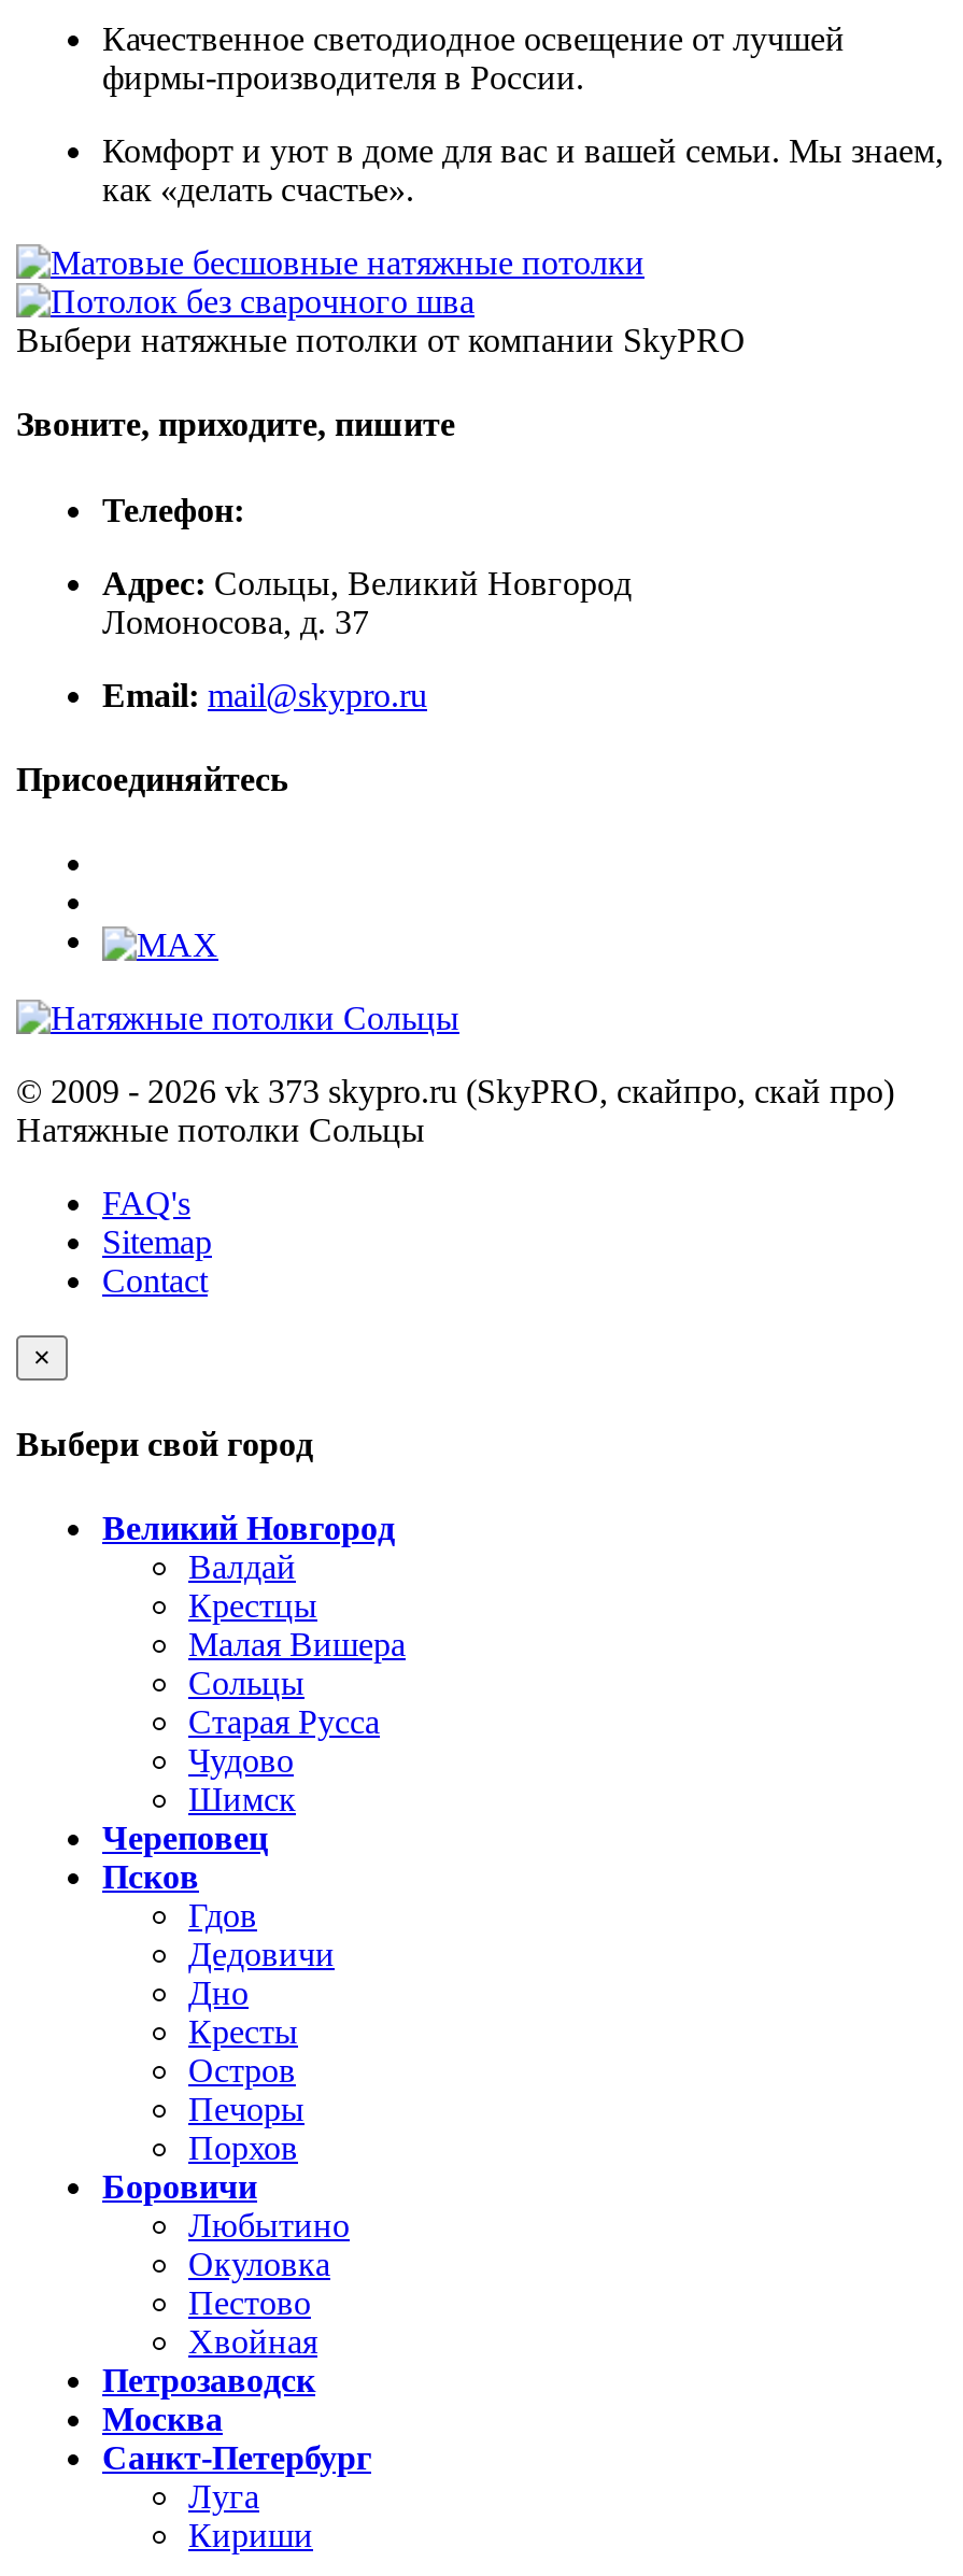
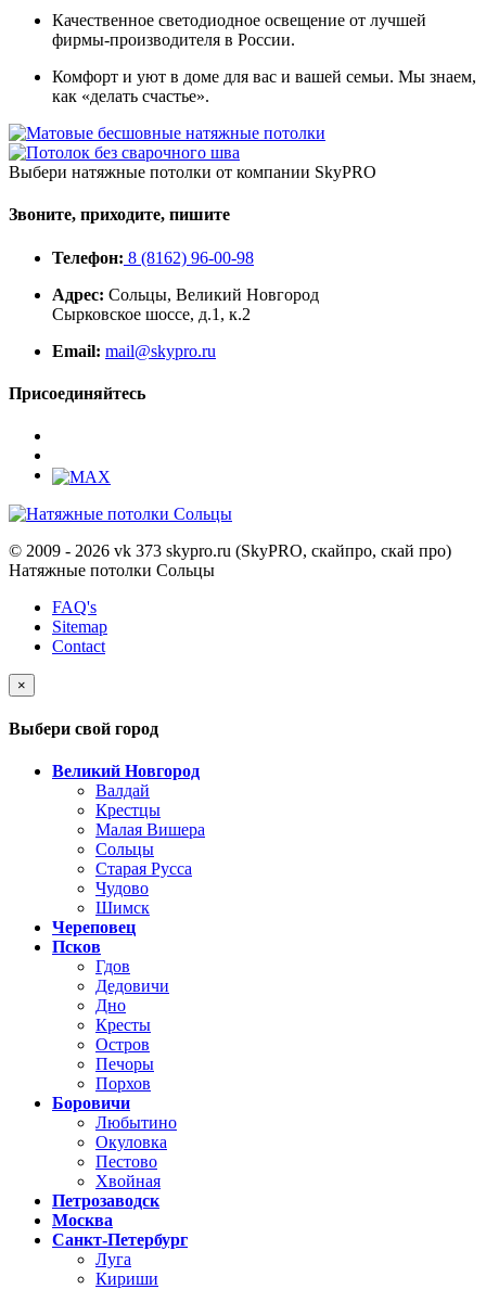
[102,491,244,528] Телефон: -> [52,248,254,267] Телефон: 8 (8162) 96-00-98
[102,603,369,640] Ломоносова, д. 37 -> [52,305,251,323] Сырковское шоссе, д.1, к.2

